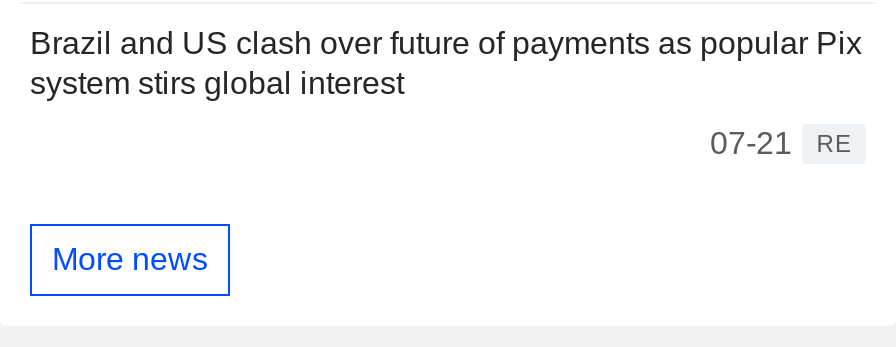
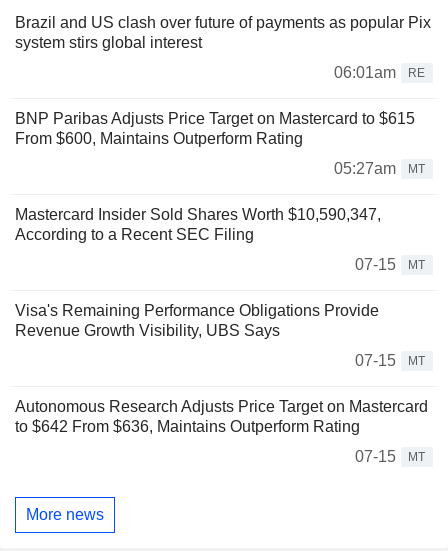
[710,127,851,161] 07-21 RE -> [334,64,426,81] 06:01am RE
none -> [15,110,428,465] BNP Paribas Adjusts Price Target on Mastercard to $615 | From $600, Maintains Outperform Rating | 05:27am | MT | Mastercard Insider Sold Shares Worth $10,590,347, | According to a Recent SEC Filing | 07-15 | MT | Visa's Remaining Performance Obligations Provide | Revenue Growth Visibility, UBS Says | 07-15 | MT | Autonomous Research Adjusts Price Target on Mastercard | to $642 From $636, Maintains Outperform Rating | 07-15 | MT

